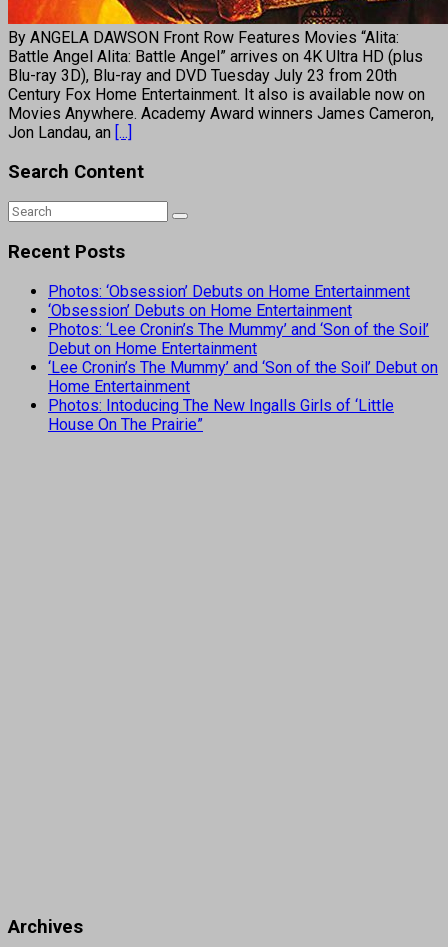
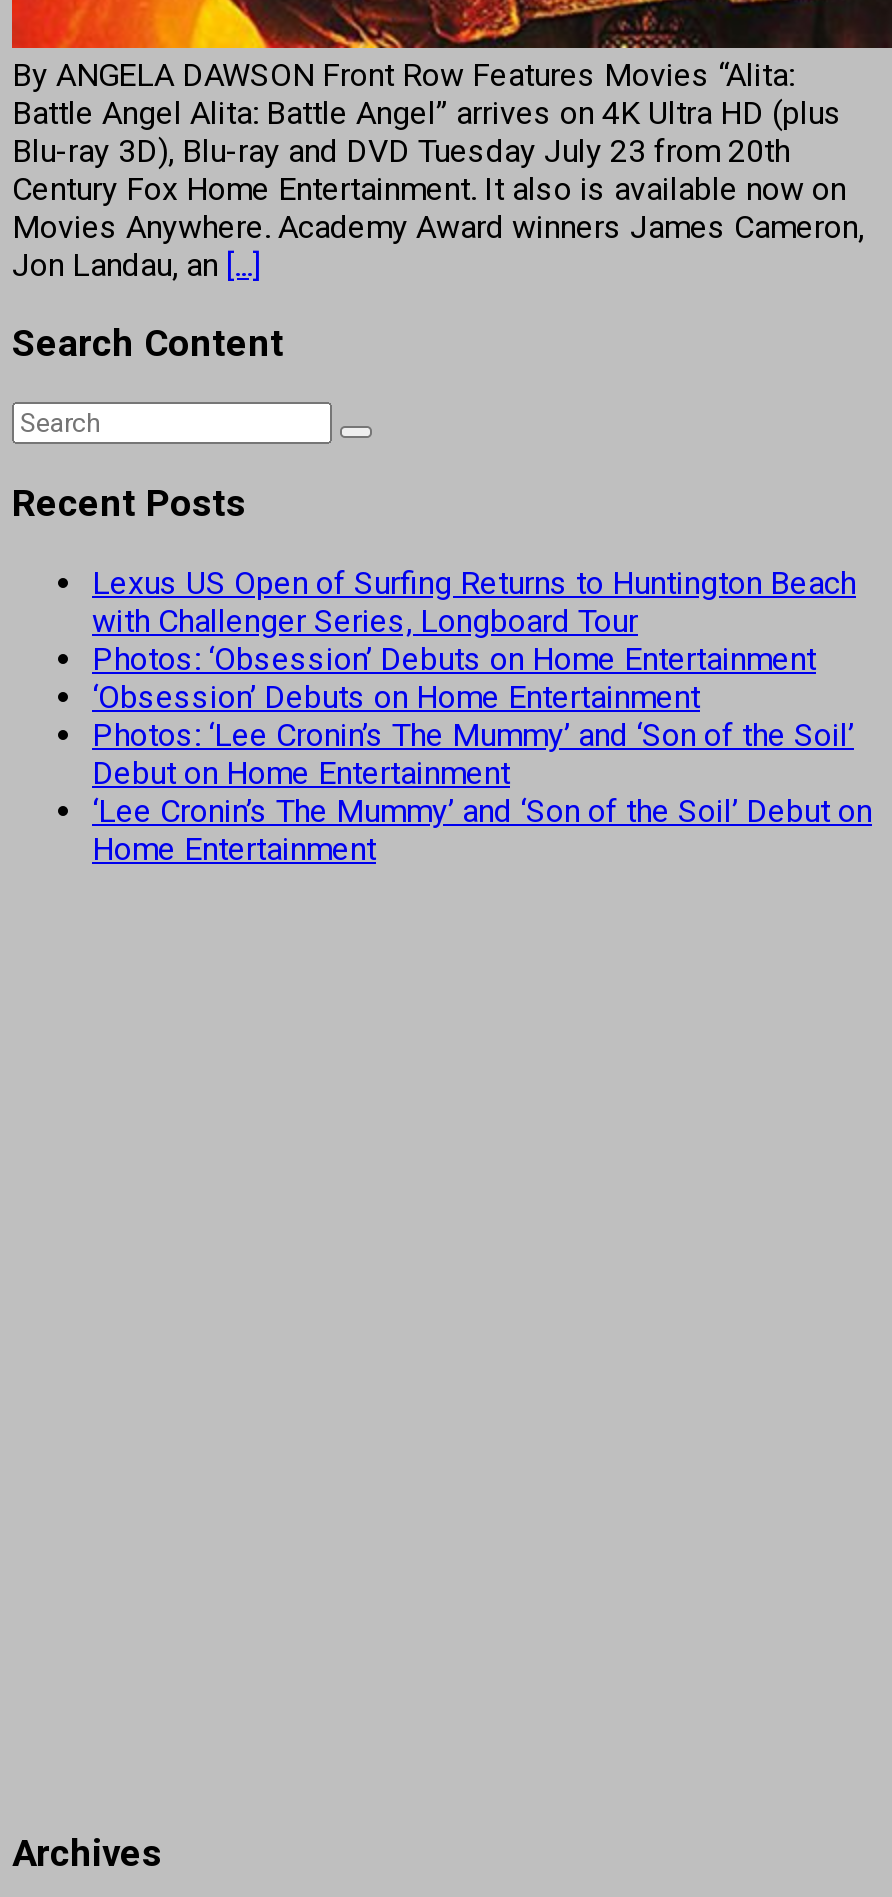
none -> [92,563,856,639] Lexus US Open of Surfing Returns to Huntington Beach | with Challenger Series, Longboard Tour
moved [48,282,438,396] -> [92,639,872,867]: Photos: ‘Obsession’ Debuts on Home Entertainment | ‘Obsession’ Debuts on Home Entertainment | Photos: ‘Lee Cronin’s The Mummy’ and ‘Son of the Soil’ | Debut on Home Entertainment | ‘Lee Cronin’s The Mummy’ and ‘Son of the Soil’ Debut on | Home Entertainment
[48,396,394,434] Photos: Intoducing The New Ingalls Girls of ‘Little | House On The Prairie” -> none

